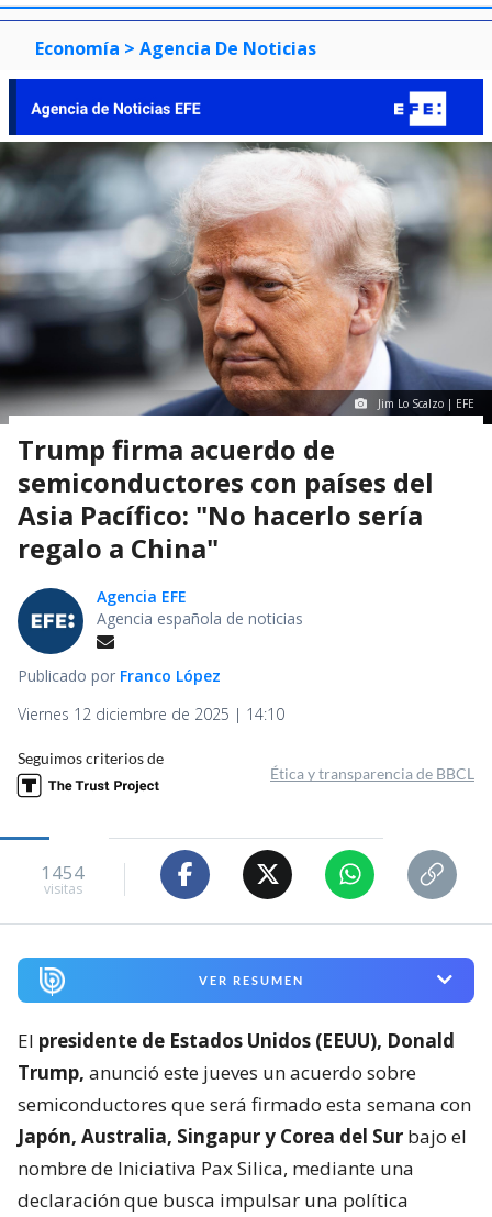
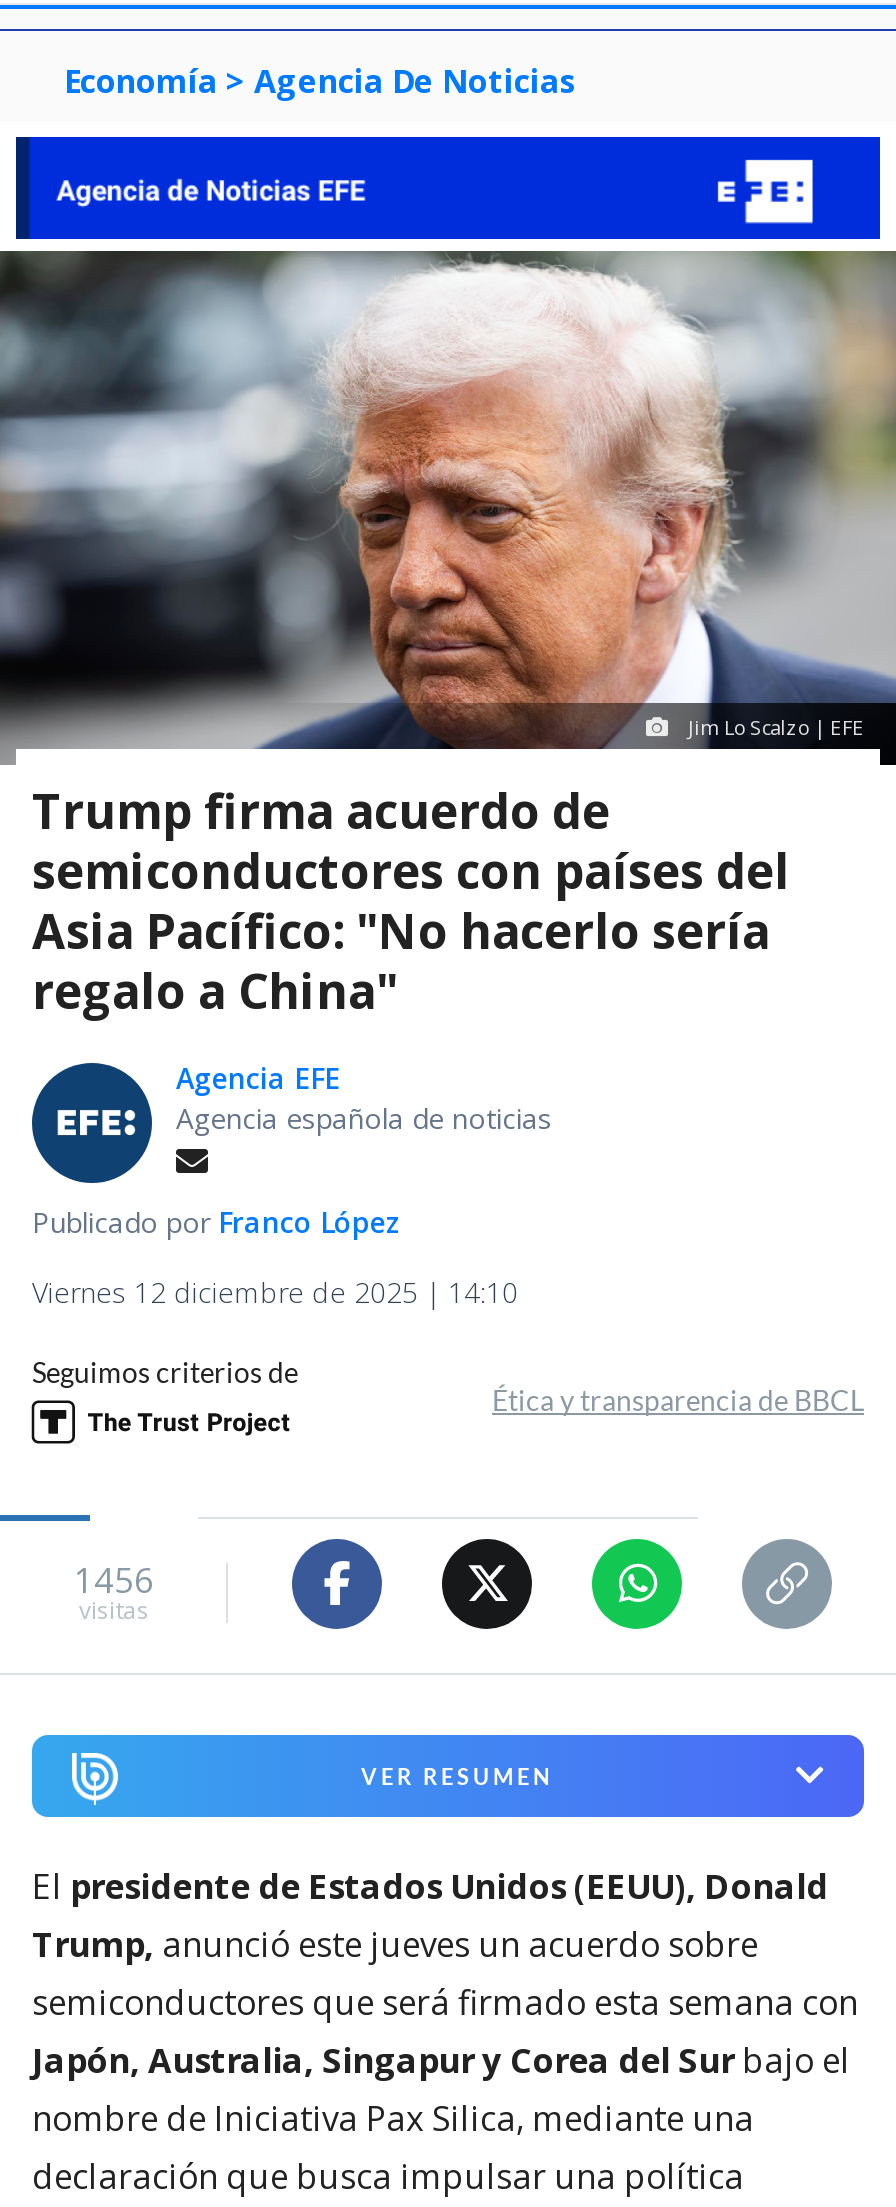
[41,860,85,885] 1454 -> [74,1558,154,1604] 1456

